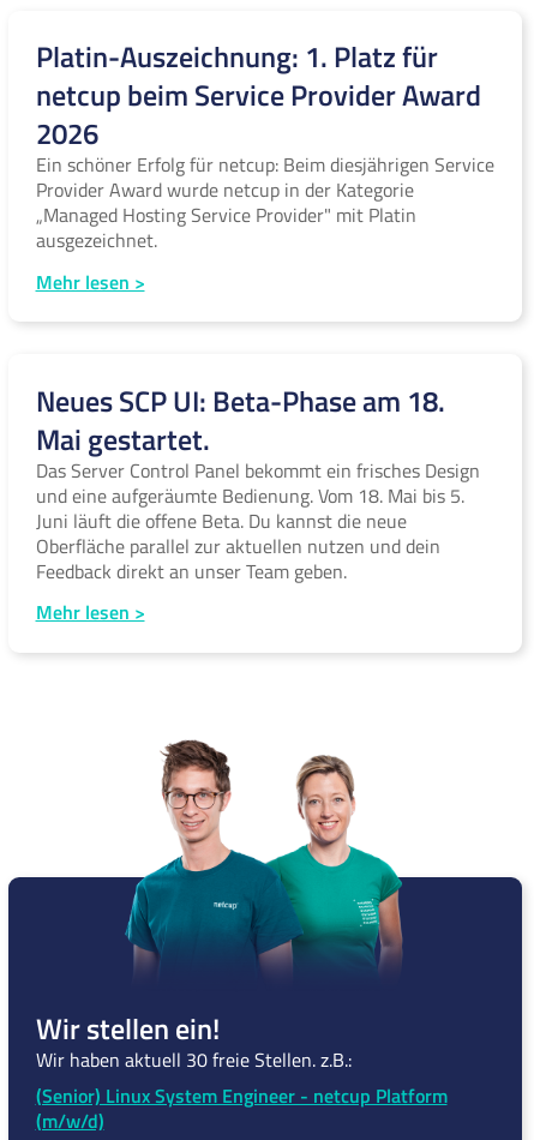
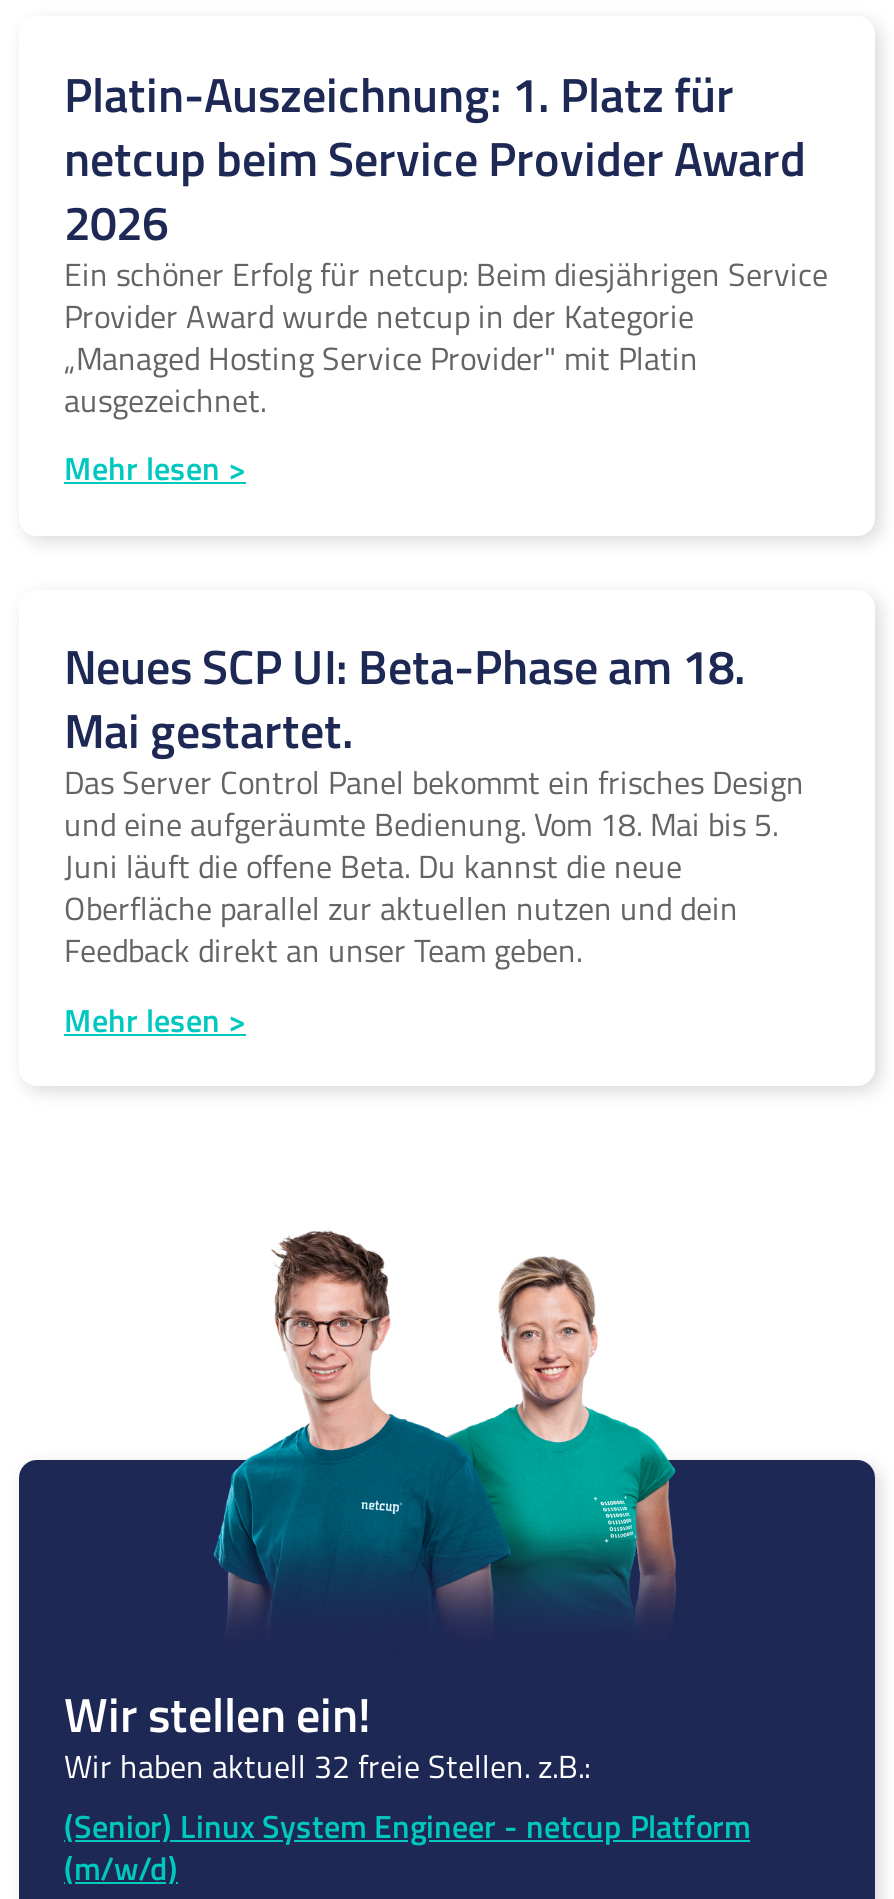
[35,1046,351,1074] Wir haben aktuell 30 freie Stellen. z.B.: -> [64,1742,590,1790] Wir haben aktuell 32 freie Stellen. z.B.:

